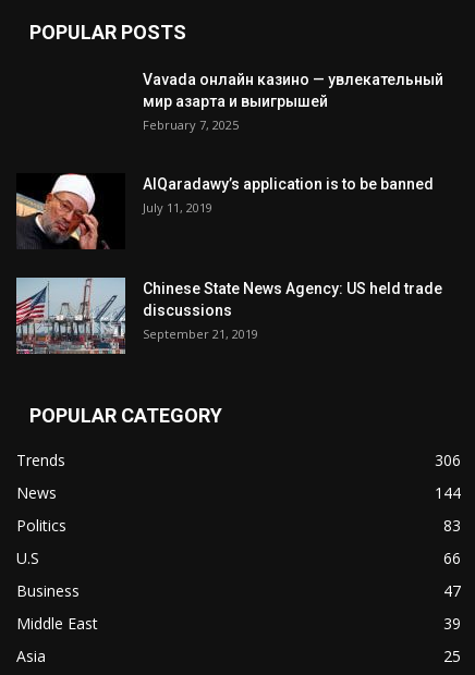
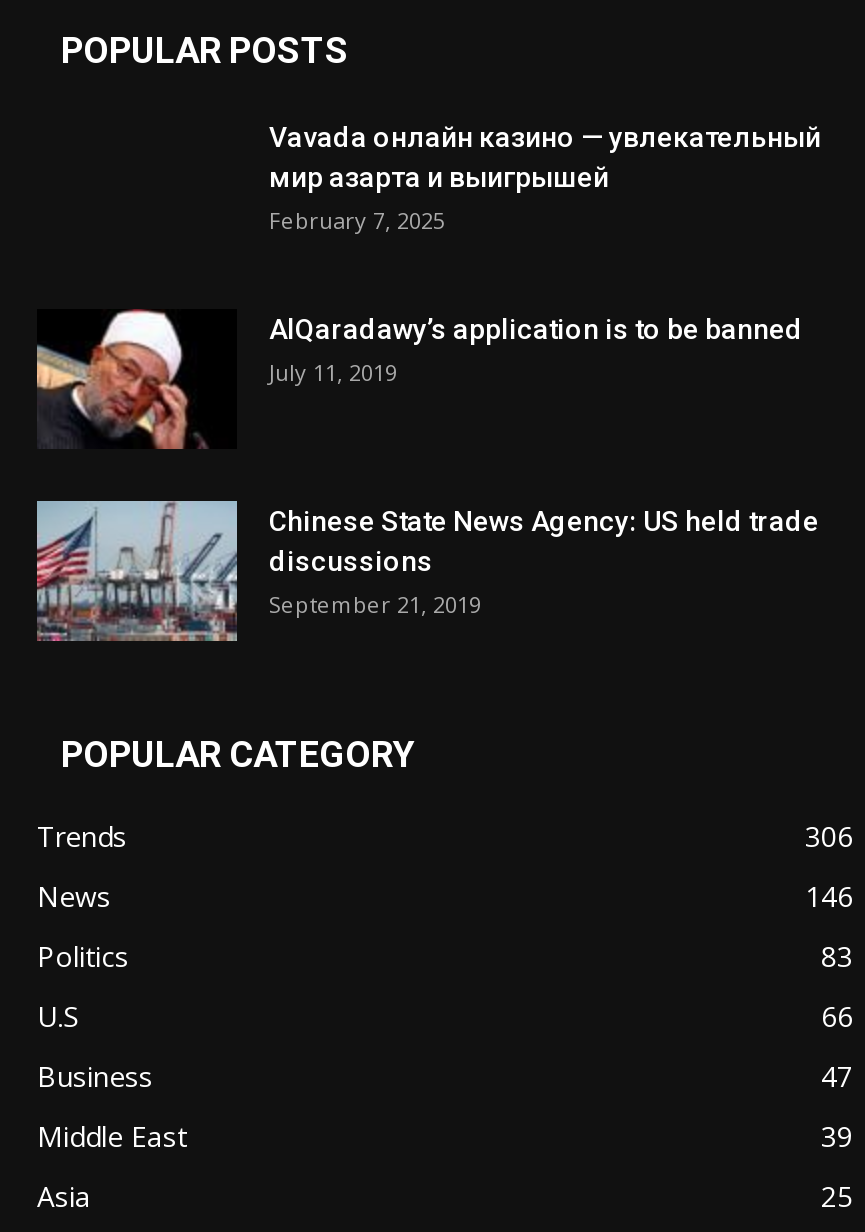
[435,482,461,503] 144 -> [805,878,853,916] 146

